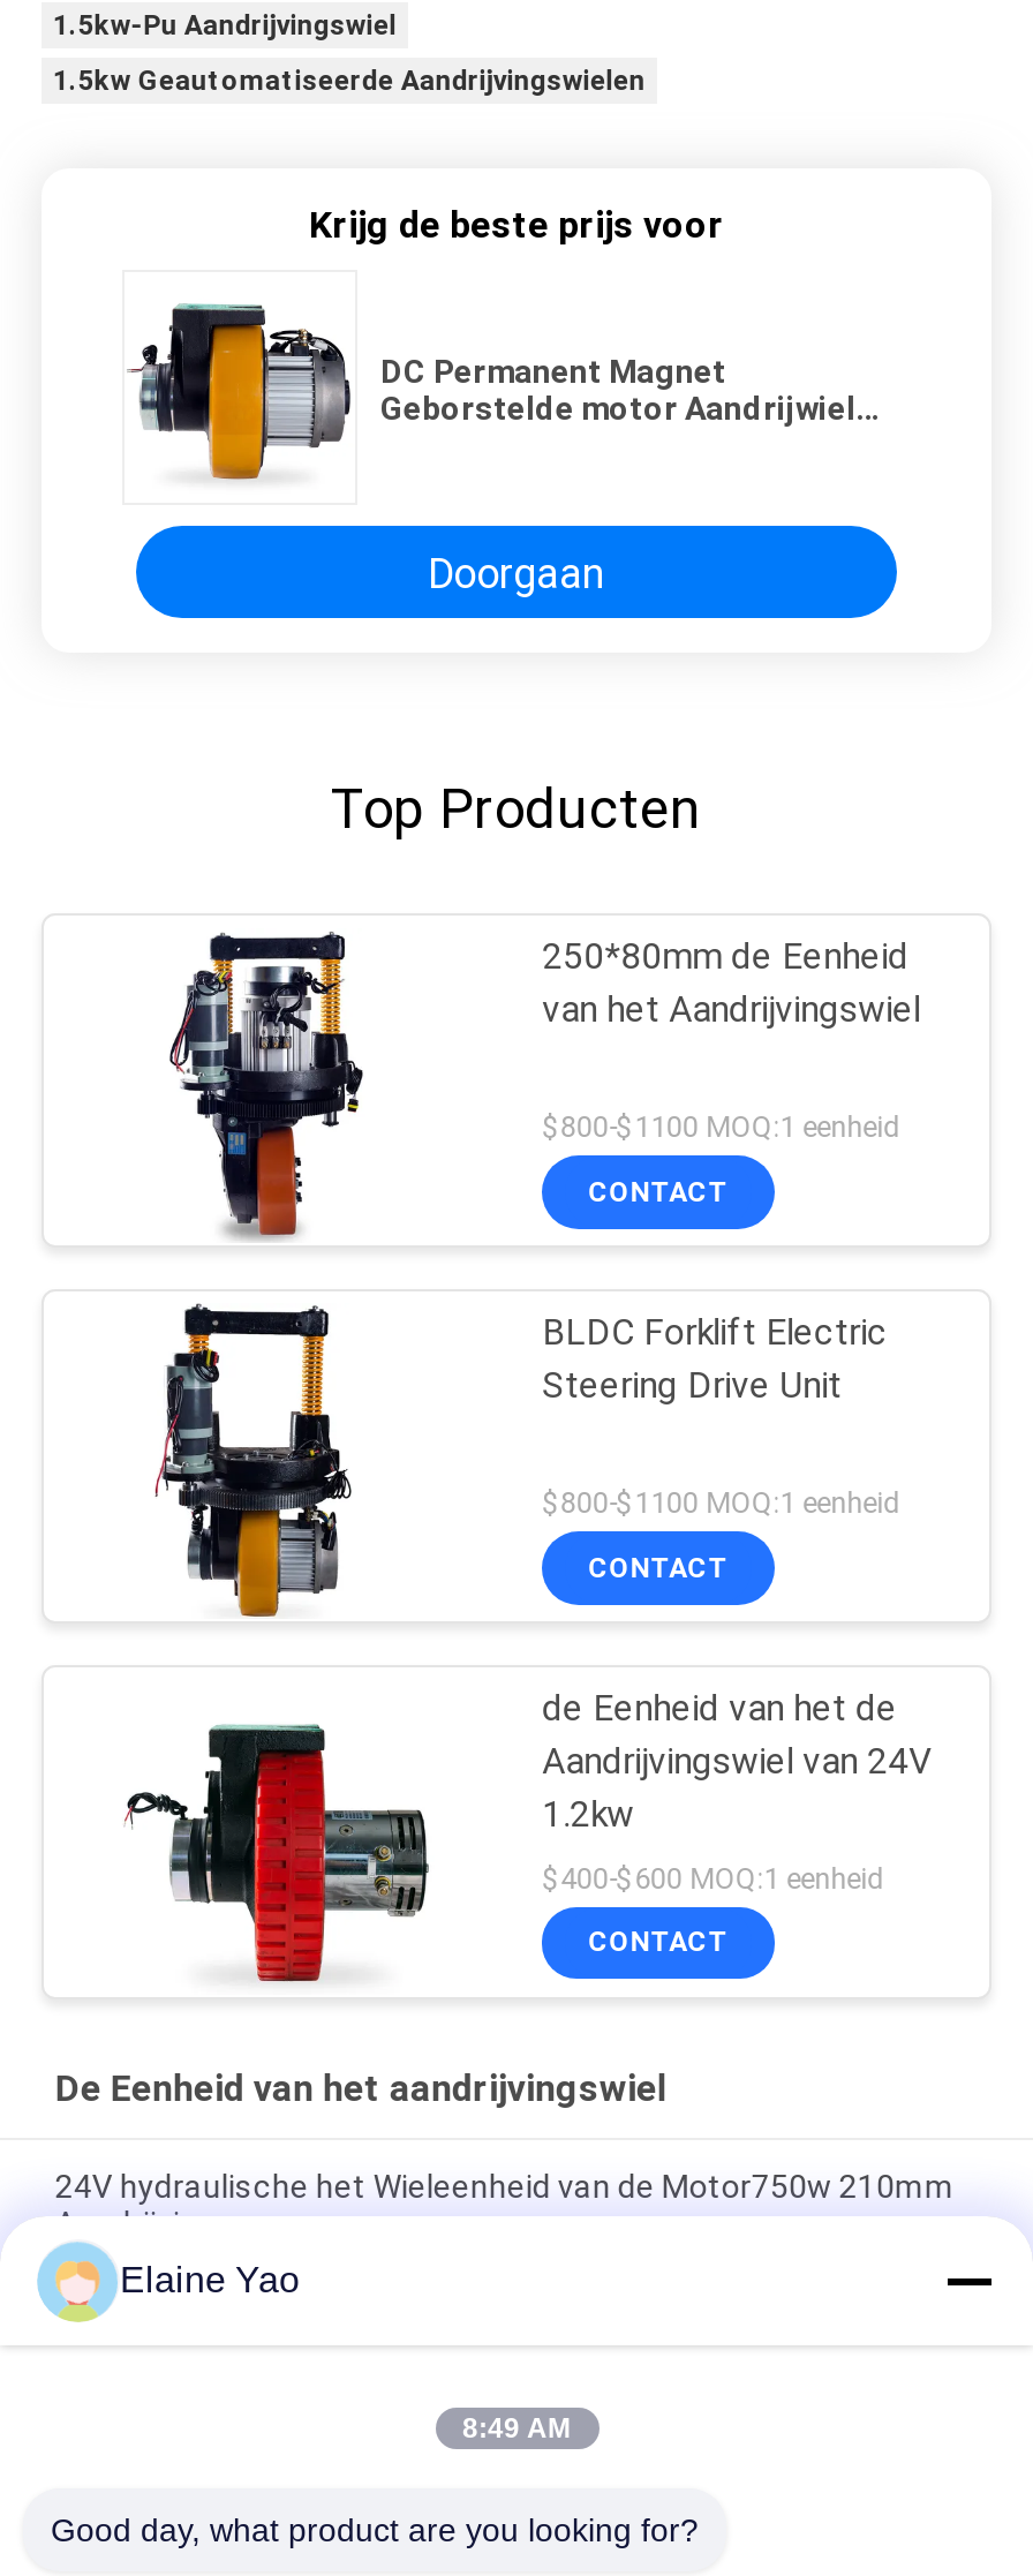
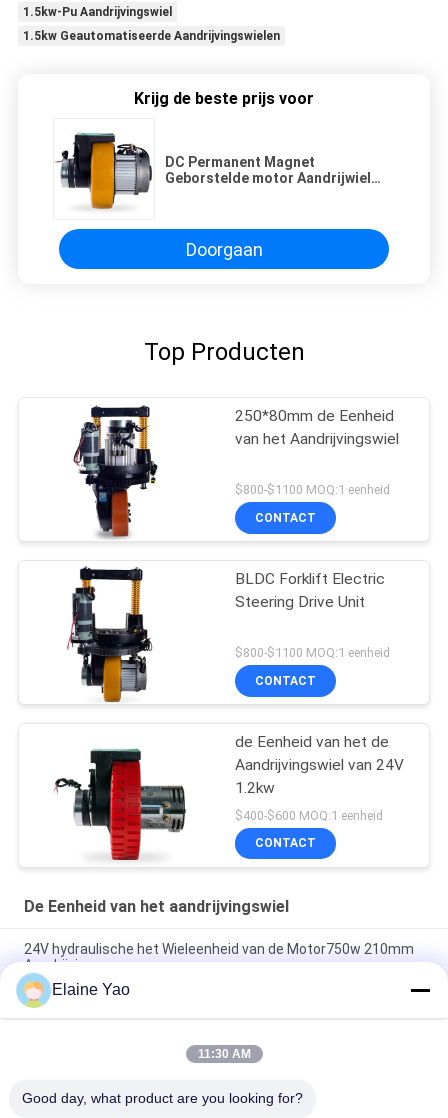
[462,2412,571,2445] 8:49 AM -> [197,1047,250,1061] 11:30 AM

